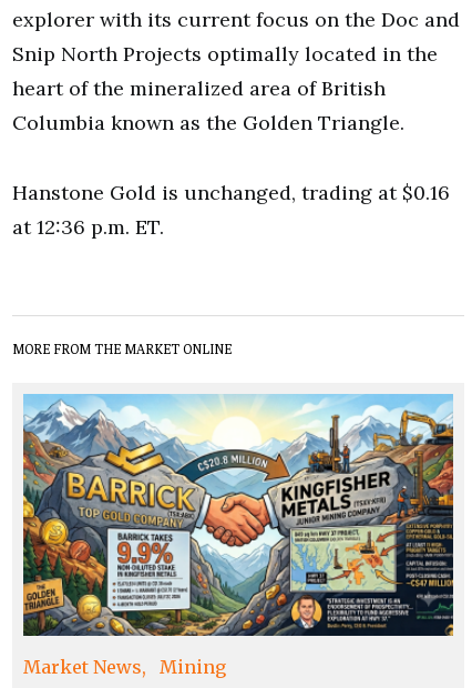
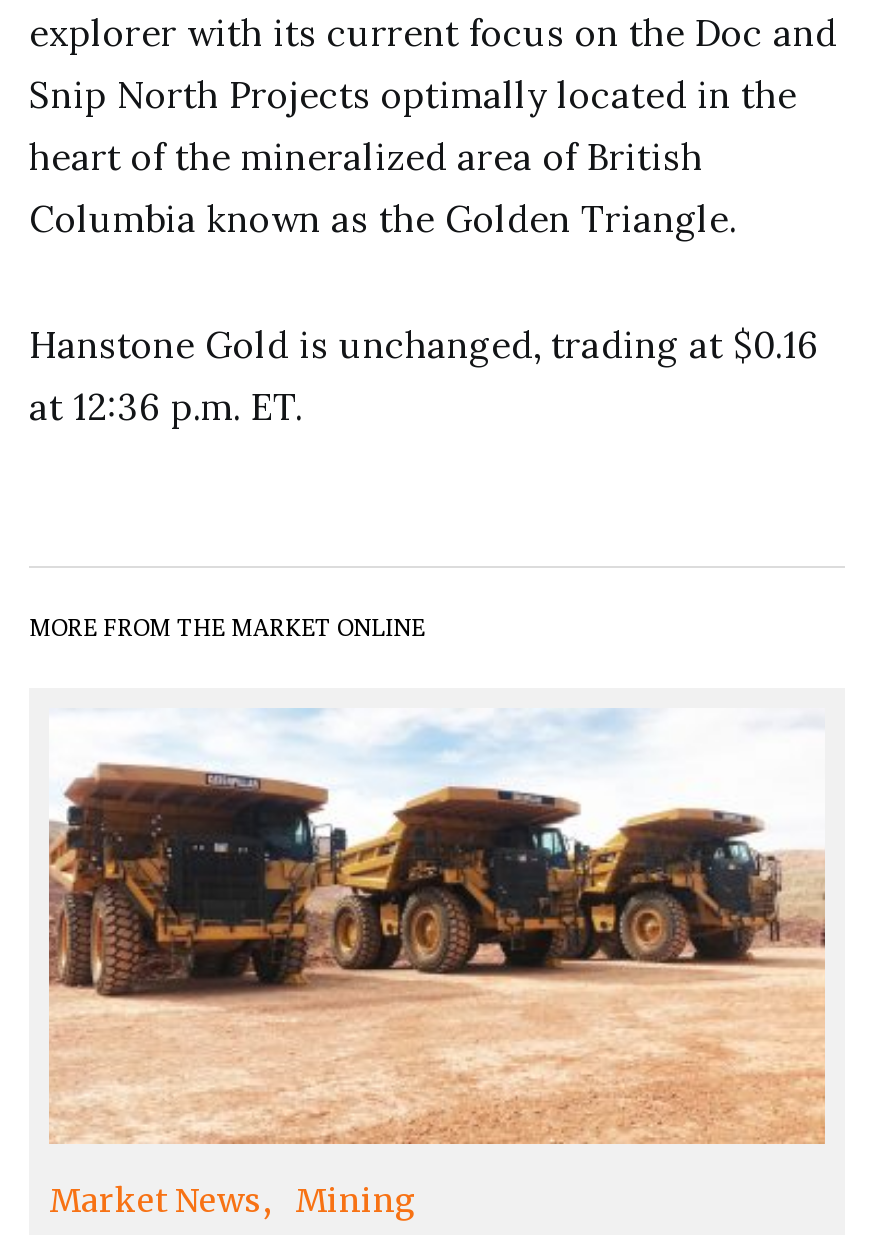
[22,393,454,637] [image] -> [47,707,827,1145] [image]

